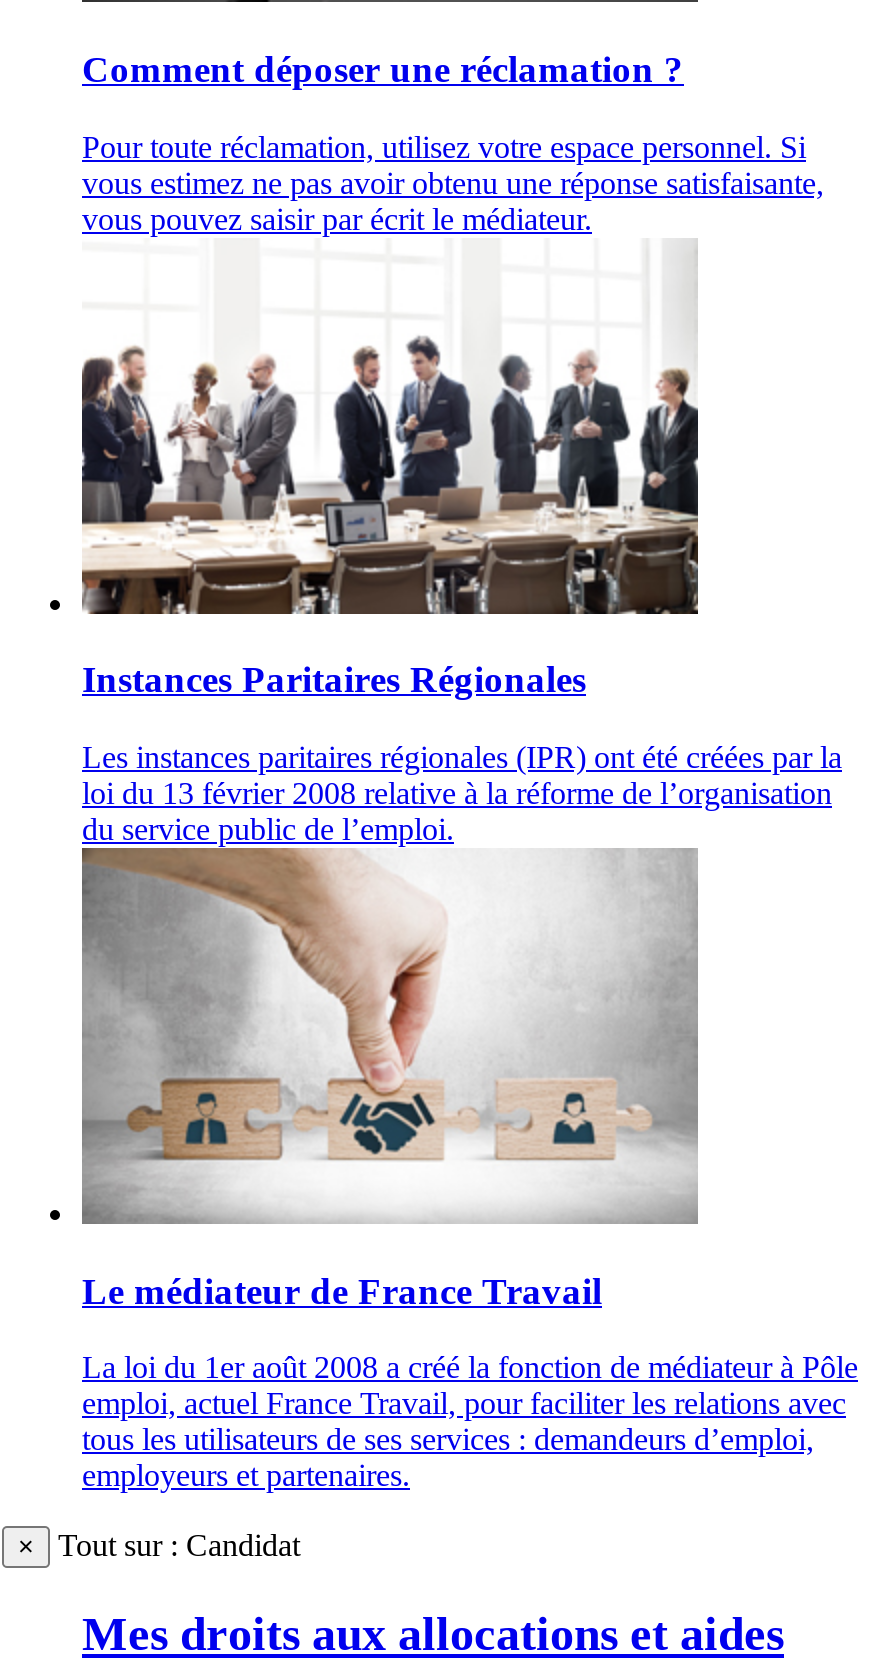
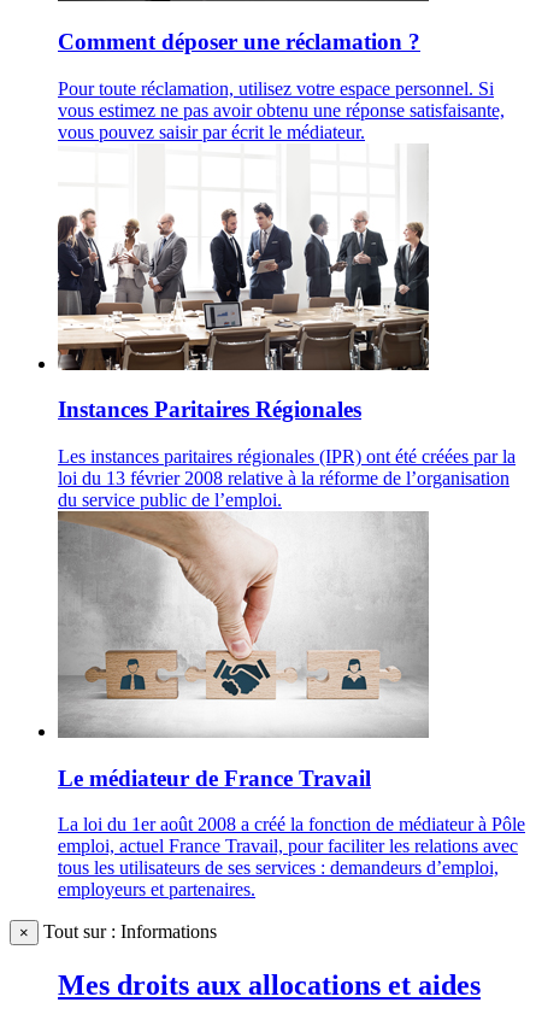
[58,1529,300,1563] Tout sur : Candidat -> [43,922,217,942] Tout sur : Informations

